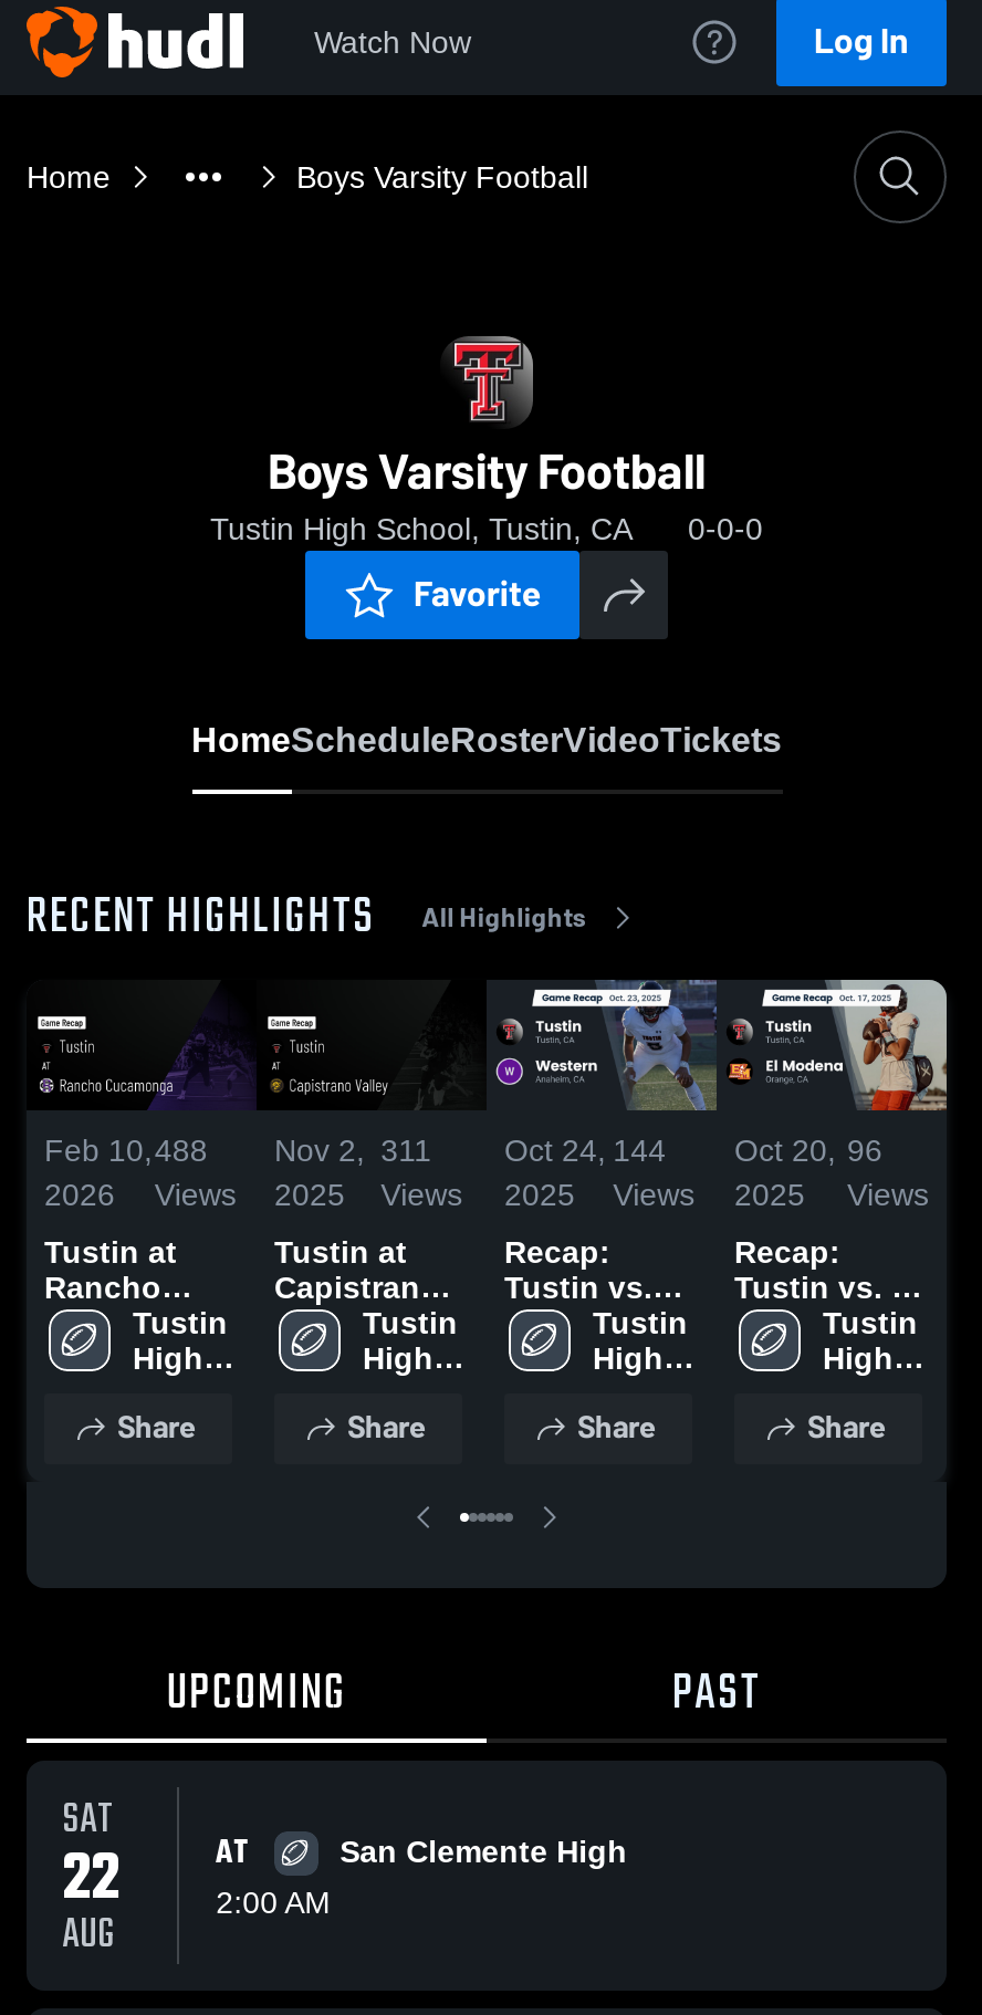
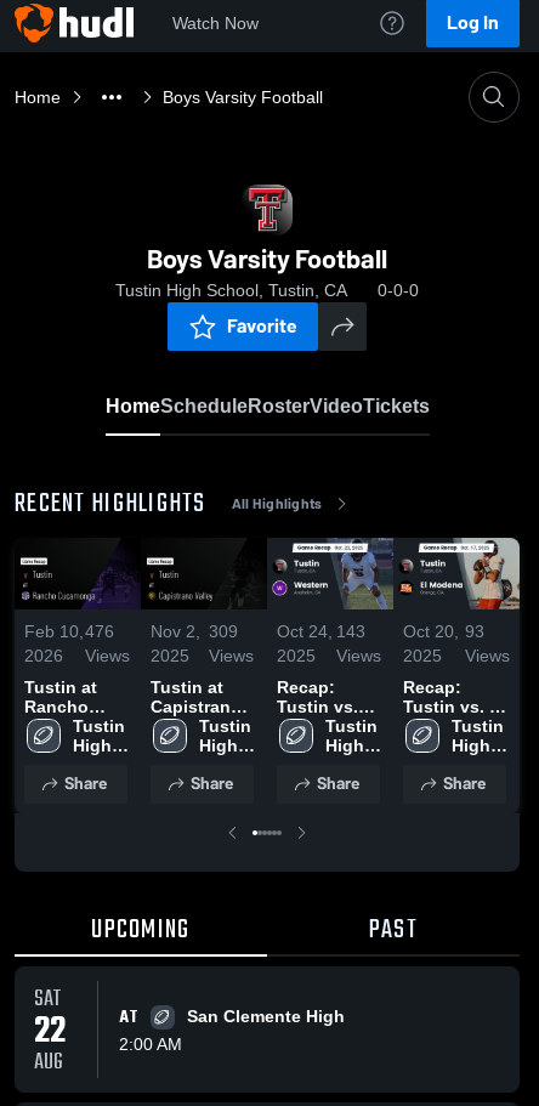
[155,1131,208,1167] 488 -> [85,621,114,640] 476
[381,1131,432,1167] 311 -> [208,621,238,640] 309
[613,1131,666,1167] 144 -> [336,621,366,640] 143
[847,1131,882,1167] 96 -> [465,621,484,640] 93

